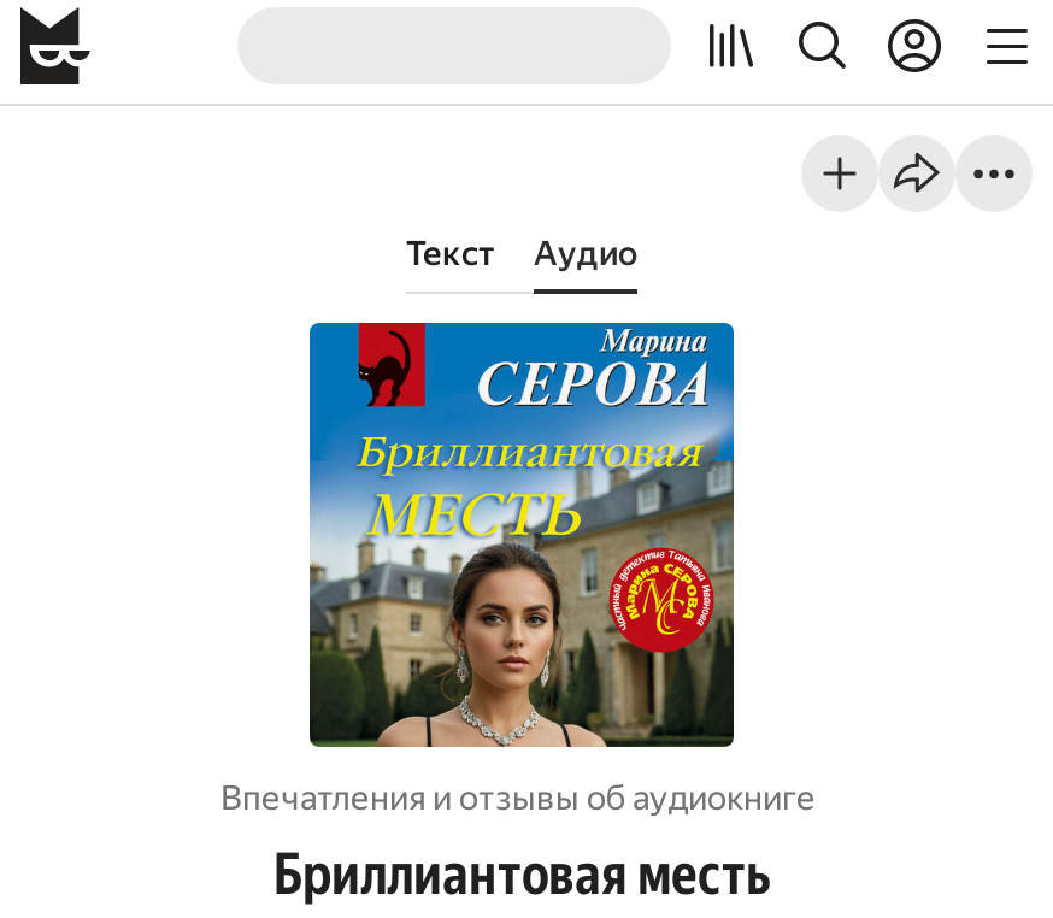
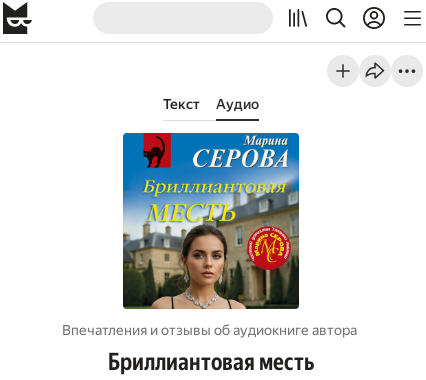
[220,778,816,817] Впечатления и отзывы об aудиокниге -> [62,322,357,338] Впечатления и отзывы об aудиокниге автора

